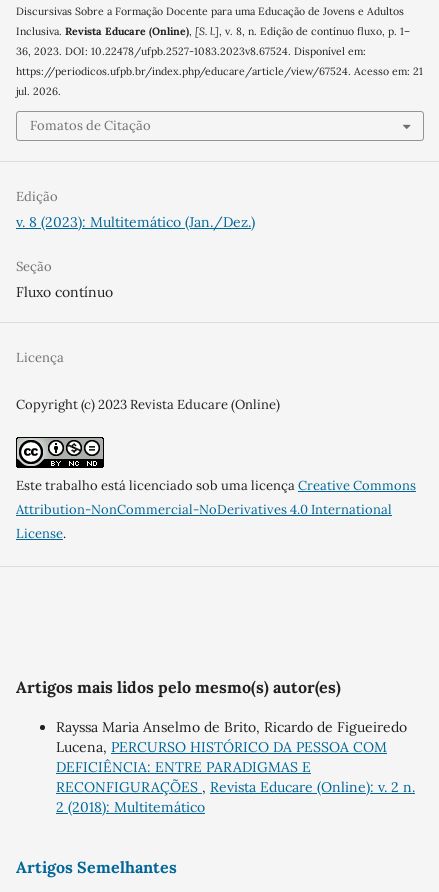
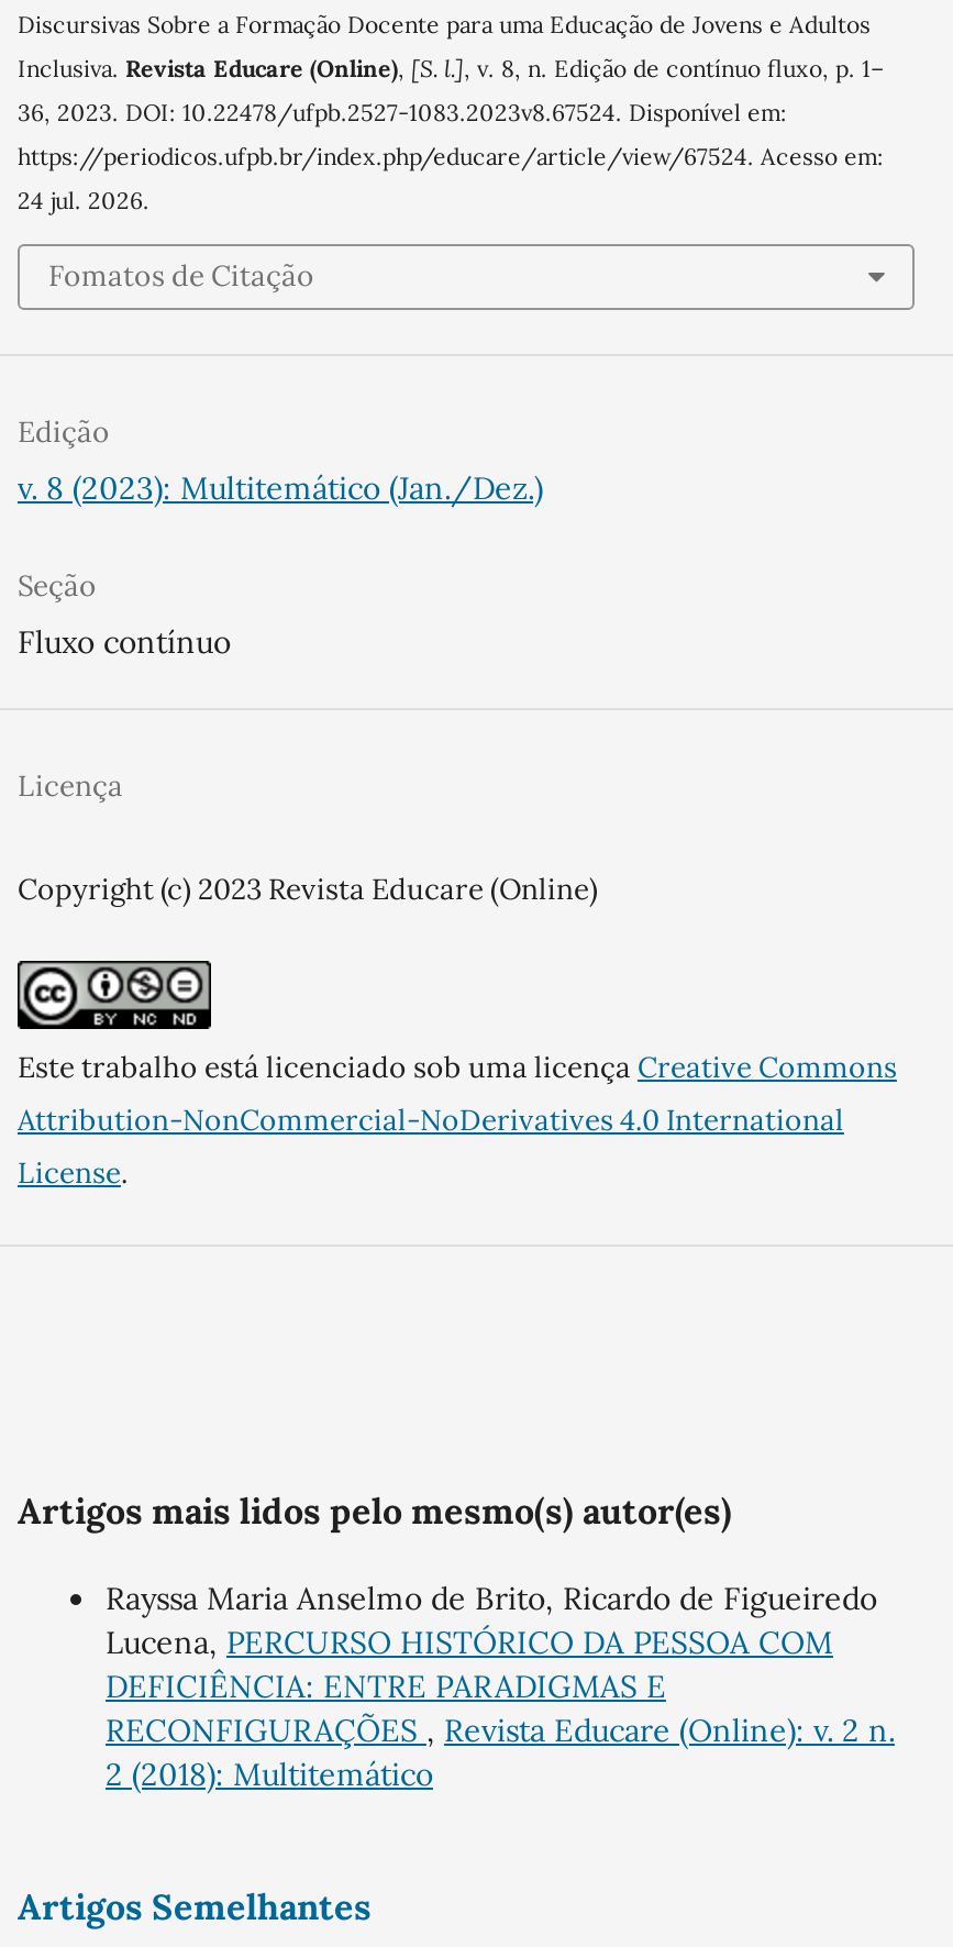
[16,64,423,98] https://periodicos.ufpb.br/index.php/educare/article/view/67524. Acesso em: 21 | jul. 2026. -> [18,140,884,215] https://periodicos.ufpb.br/index.php/educare/article/view/67524. Acesso em: | 24 jul. 2026.

